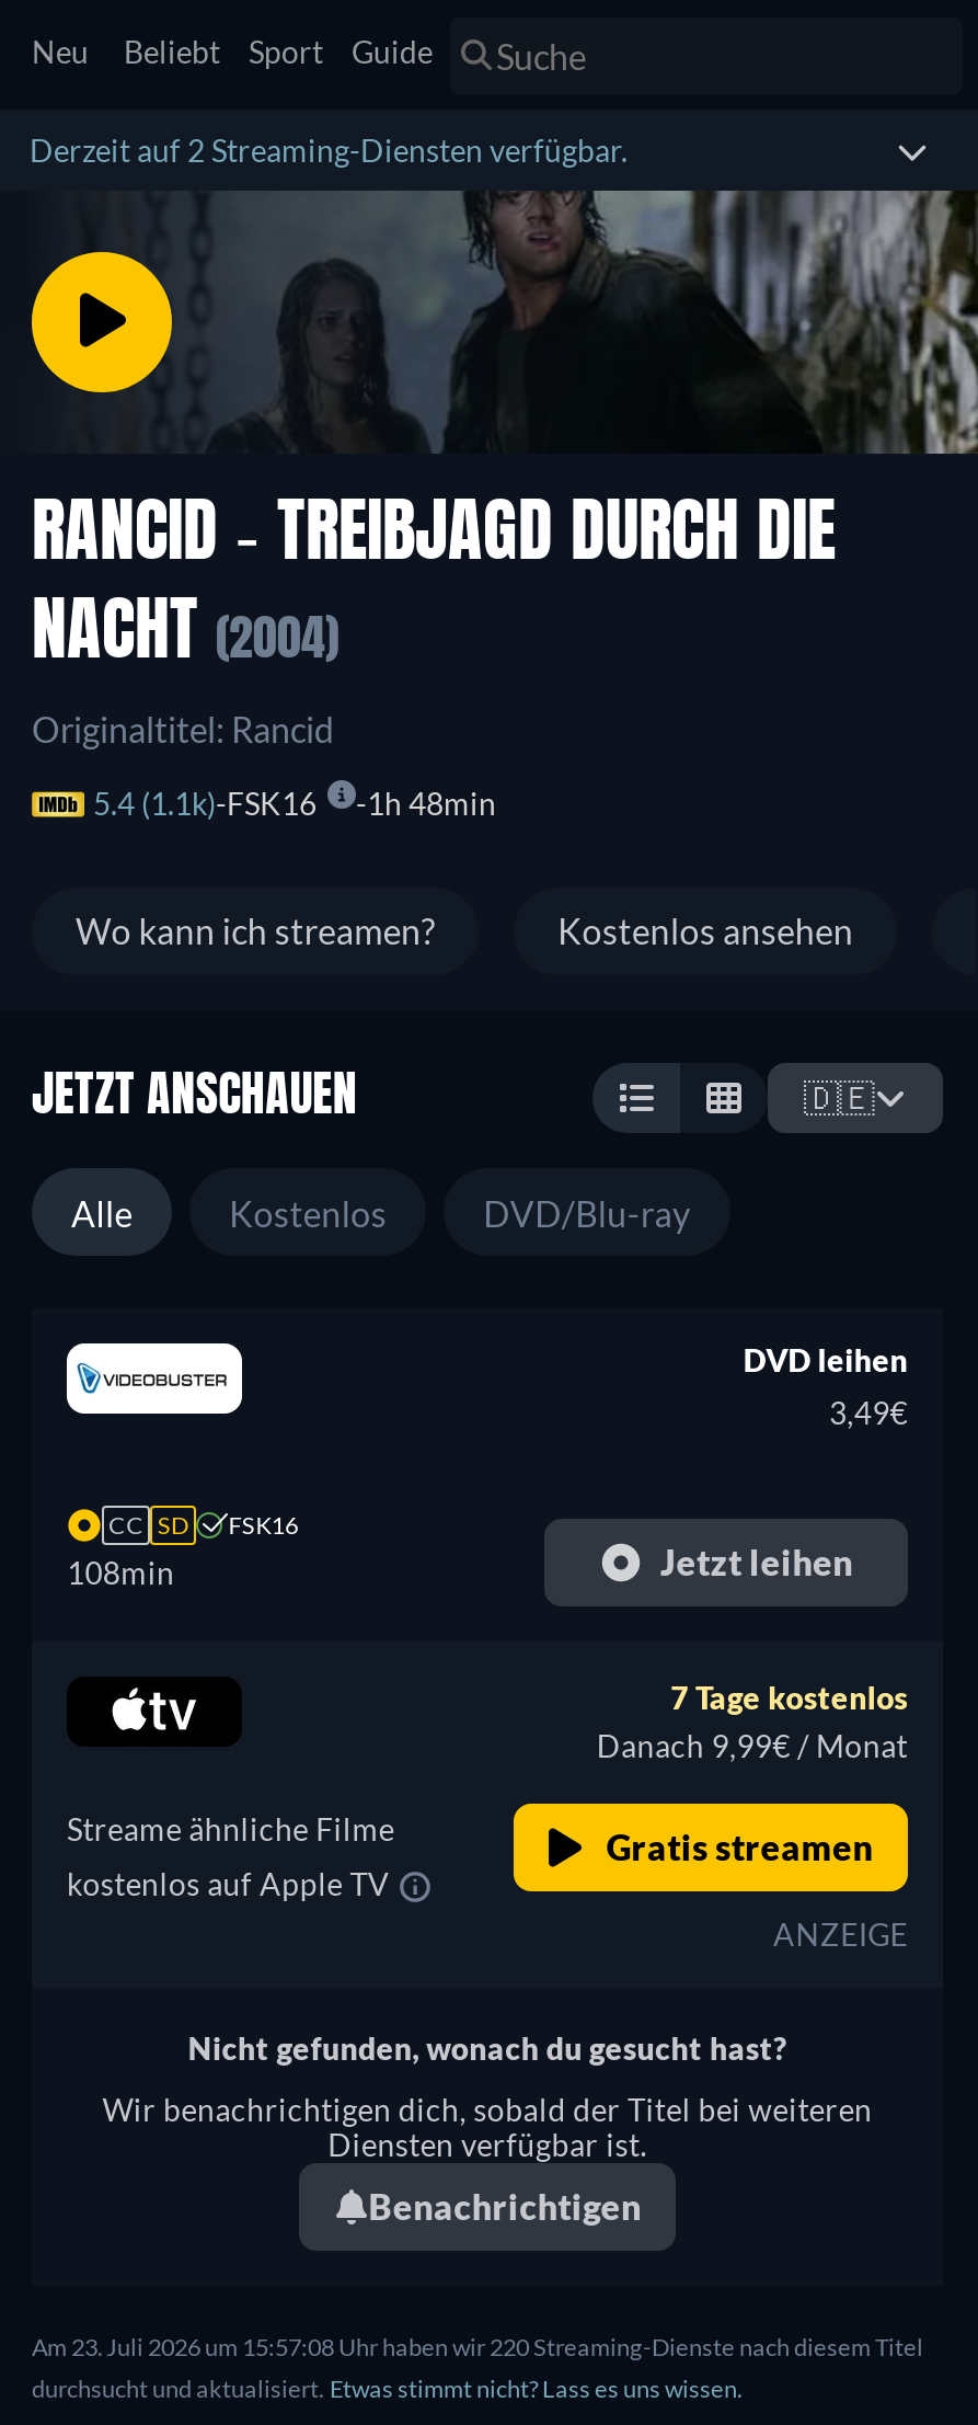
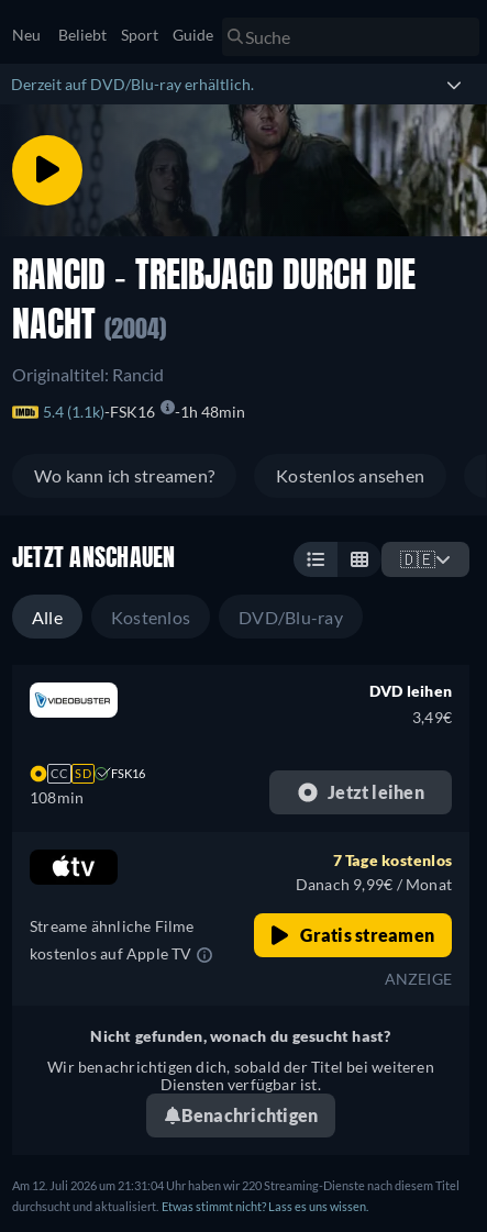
[30,131,628,169] Derzeit auf 2 Streaming-Diensten verfügbar. -> [11,75,254,93] Derzeit auf DVD/Blu-ray erhältlich.
[32,2332,923,2360] Am 23. Juli 2026 um 15:57:08 Uhr haben wir 220 Streaming-Dienste nach diesem Titel -> [12,1178,460,1192] Am 12. Juli 2026 um 21:31:04 Uhr haben wir 220 Streaming-Dienste nach diesem Titel

